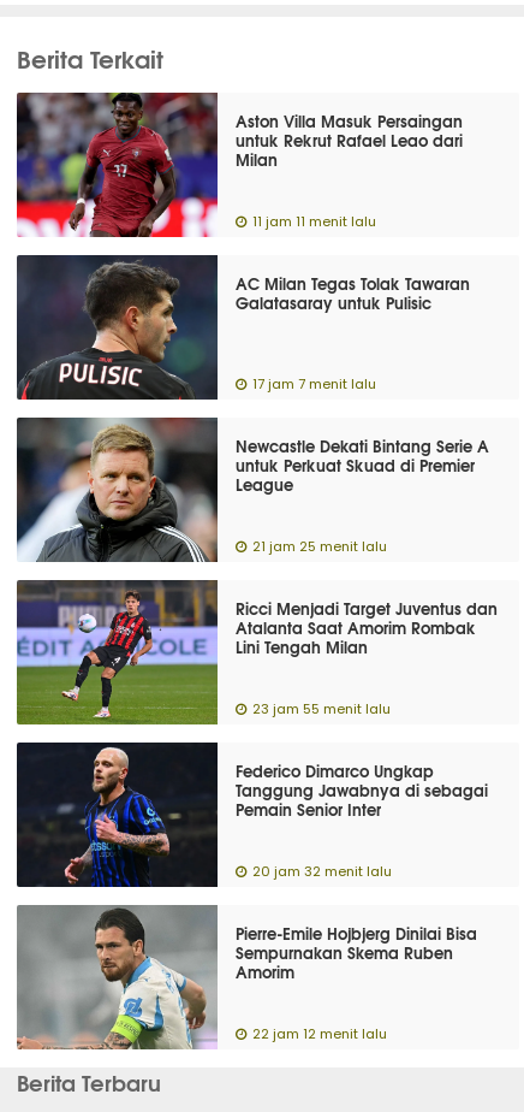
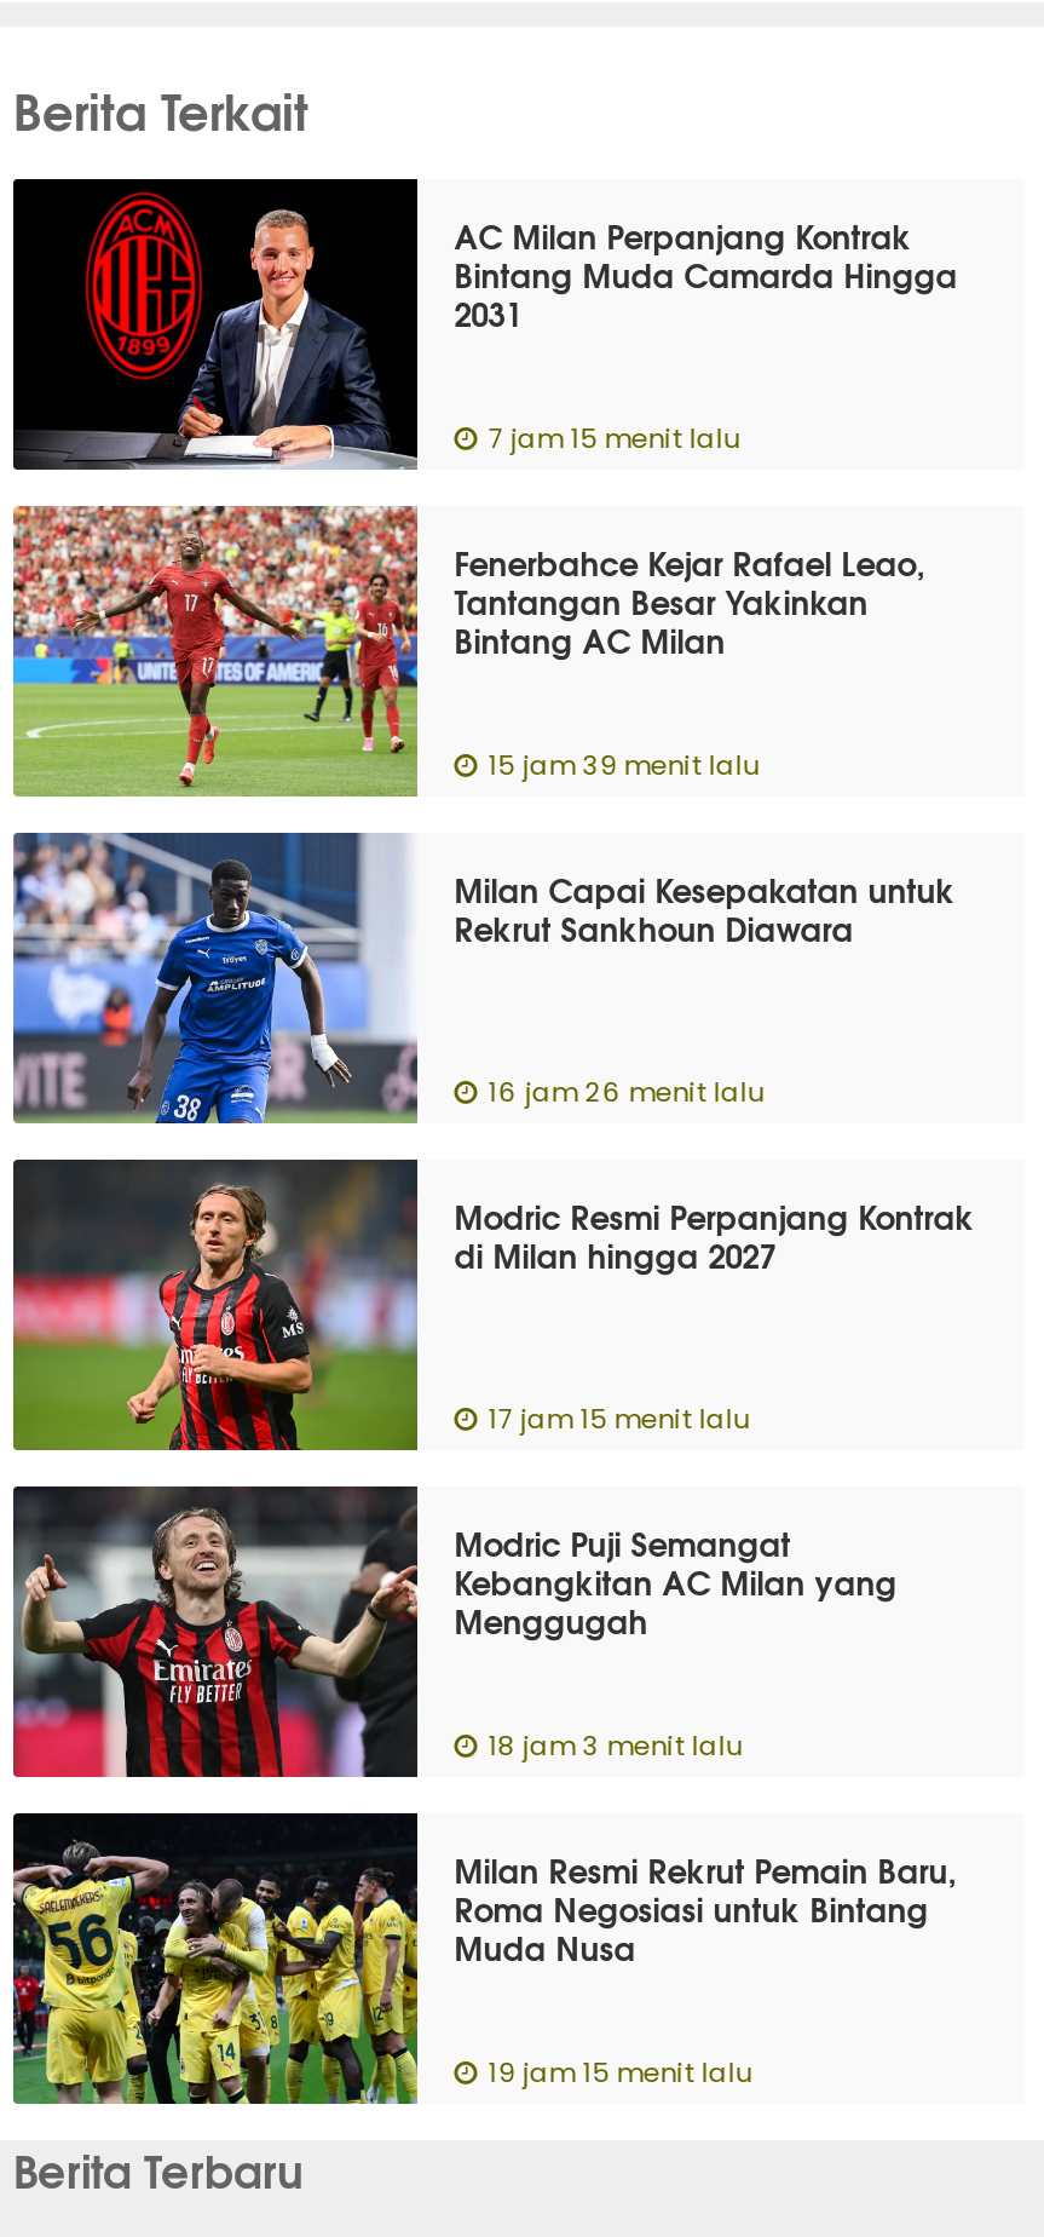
[16,91,463,238] [image] | Aston Villa Masuk Persaingan | untuk Rekrut Rafael Leao dari | Milan -> [11,177,957,472] [image] | AC Milan Perpanjang Kontrak | Bintang Muda Camarda Hingga | 2031
[253,215,376,229] 11 jam 11 menit lalu -> [488,426,740,453] 7 jam 15 menit lalu
[16,254,470,401] [image] | AC Milan Tegas Tolak Tawaran | Galatasaray untuk Pulisic -> [11,504,926,799] [image] | Fenerbahce Kejar Rafael Leao, | Tantangan Besar Yakinkan | Bintang AC Milan
[253,378,376,391] 17 jam 7 menit lalu -> [488,753,759,780] 15 jam 39 menit lalu
[16,416,489,563] [image] | Newcastle Dekati Bintang Serie A | untuk Perkuat Skuad di Premier | League -> [11,830,955,1126] [image] | Milan Capai Kesepakatan untuk | Rekrut Sankhoun Diawara
[253,540,387,554] 21 jam 25 menit lalu -> [488,1080,764,1106] 16 jam 26 menit lalu
[16,580,498,726] [image] | Ricci Menjadi Target Juventus dan | Atalanta Saat Amorim Rombak | Lini Tengah Milan -> [11,1160,974,1453] [image] | Modric Resmi Perpanjang Kontrak | di Milan hingga 2027
[253,703,391,716] 23 jam 55 menit lalu -> [488,1407,749,1433] 17 jam 15 menit lalu
[16,743,488,888] [image] | Federico Dimarco Ungkap | Tanggung Jawabnya di sebagai | Pemain Senior Inter -> [11,1486,897,1779] [image] | Modric Puji Semangat | Kebangkitan AC Milan yang | Menggugah
[253,865,392,879] 20 jam 32 menit lalu -> [488,1733,742,1760] 18 jam 3 menit lalu
[16,906,477,1051] [image] | Pierre-Emile Hojbjerg Dinilai Bisa | Sempurnakan Skema Ruben | Amorim -> [11,1813,957,2106] [image] | Milan Resmi Rekrut Pemain Baru, | Roma Negosiasi untuk Bintang | Muda Nusa
[253,1028,387,1041] 22 jam 12 menit lalu -> [488,2060,752,2087] 19 jam 15 menit lalu

